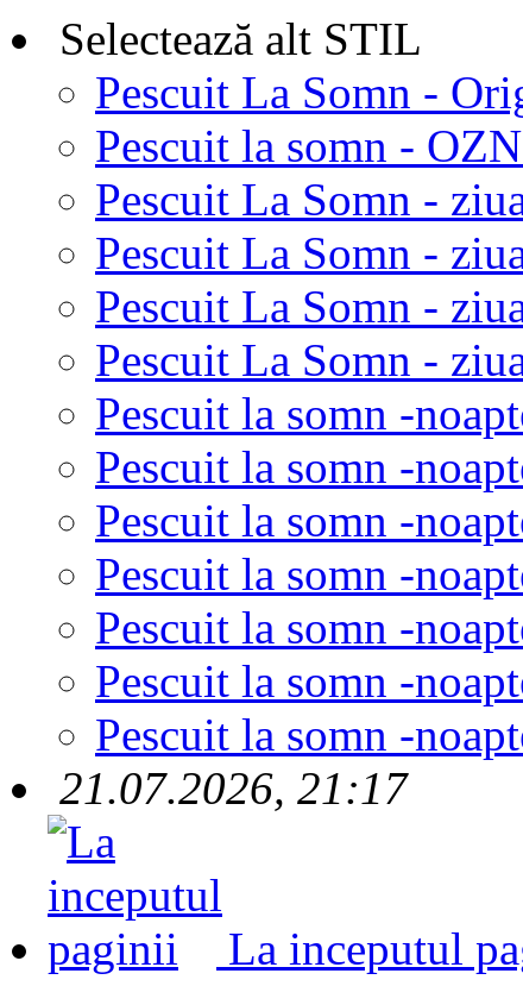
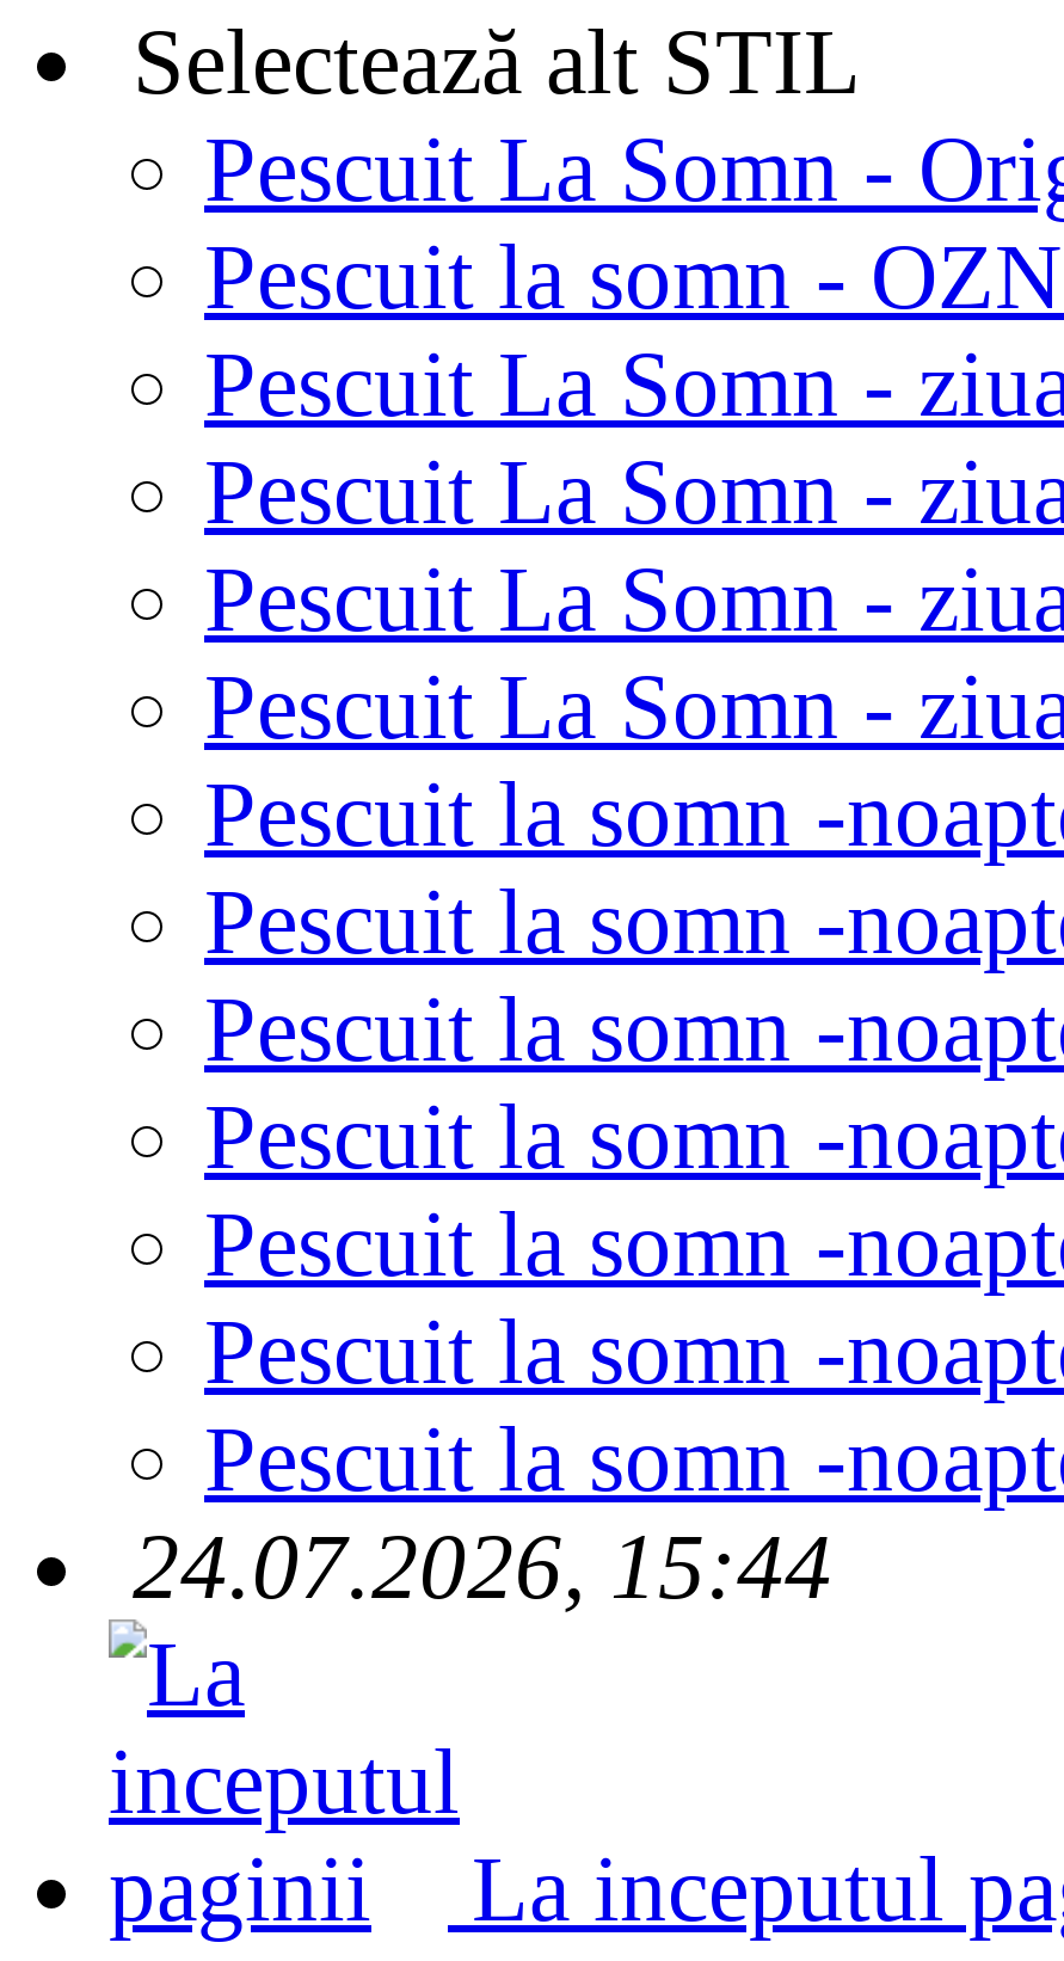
[59,763,408,814] 21.07.2026, 21:17 -> [133,1515,832,1618] 24.07.2026, 15:44

